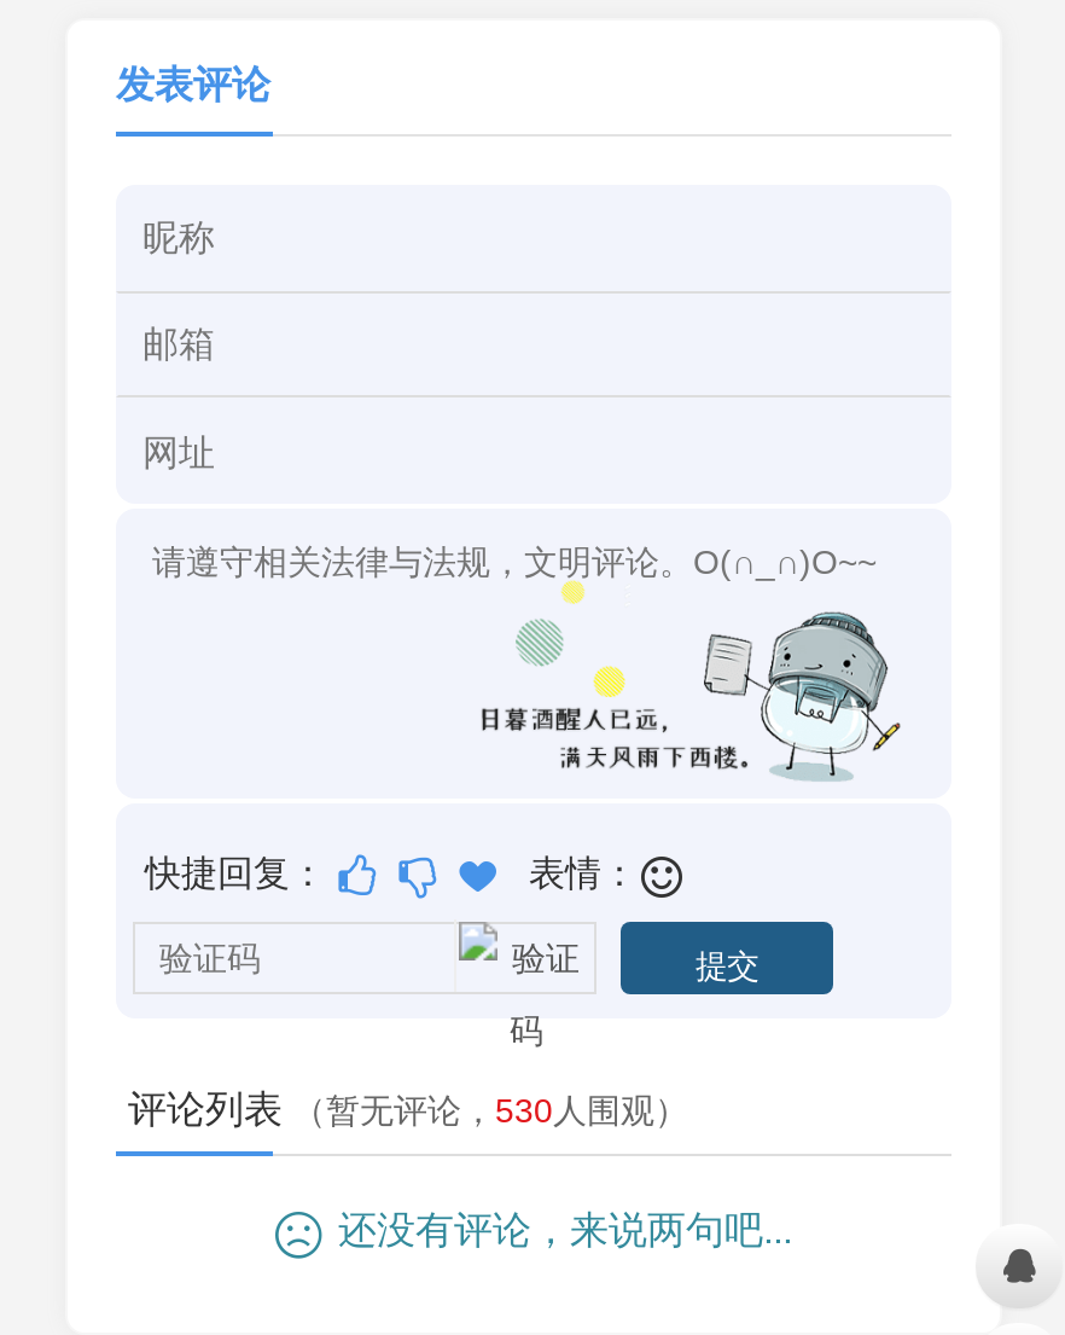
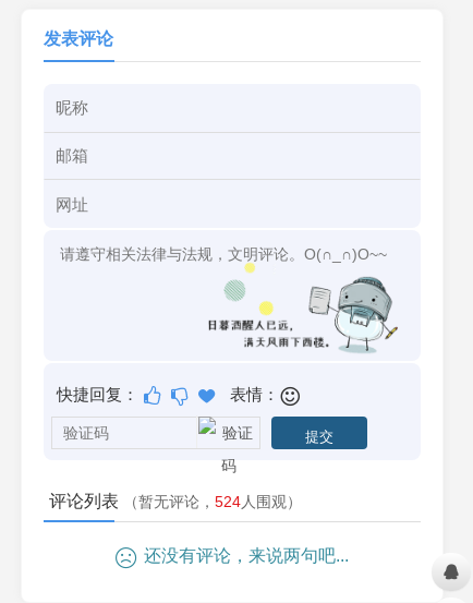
[128,1088,688,1129] 评论列表（暂无评论，530人围观） -> [49,492,302,510] 评论列表（暂无评论，524人围观）

